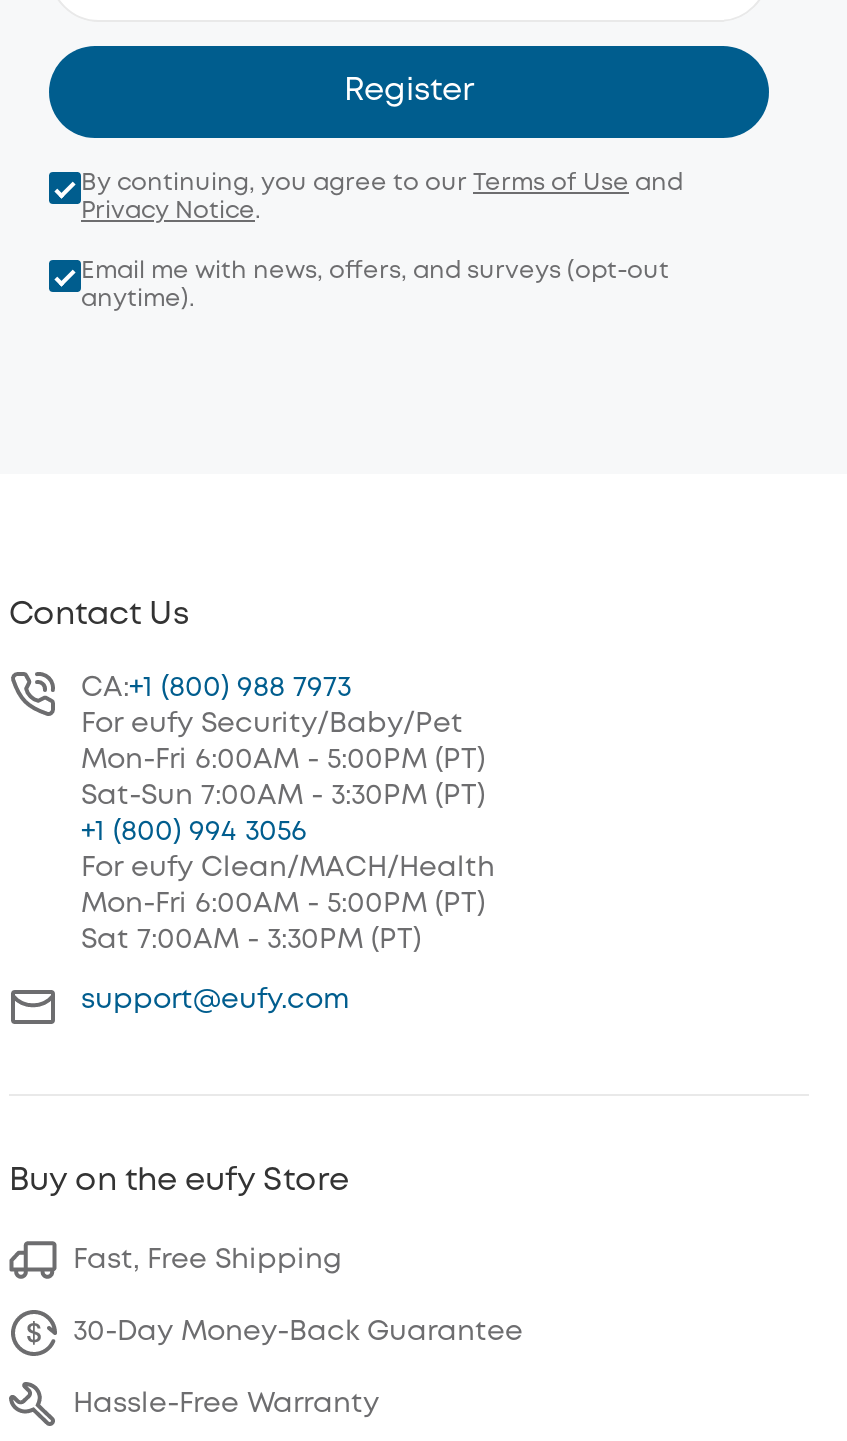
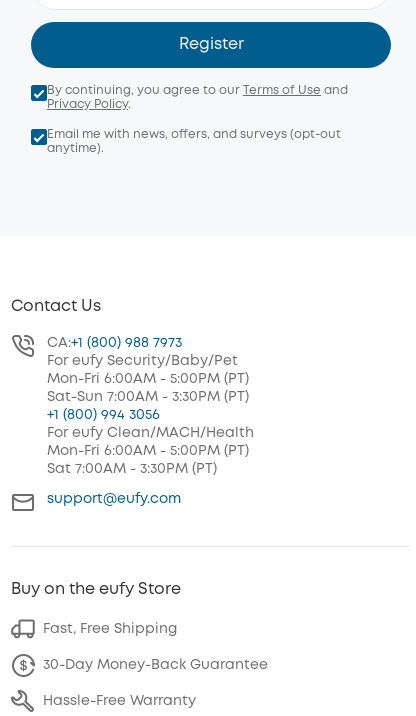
[81,199,261,221] Privacy Notice. -> [47,99,131,110] Privacy Policy.

